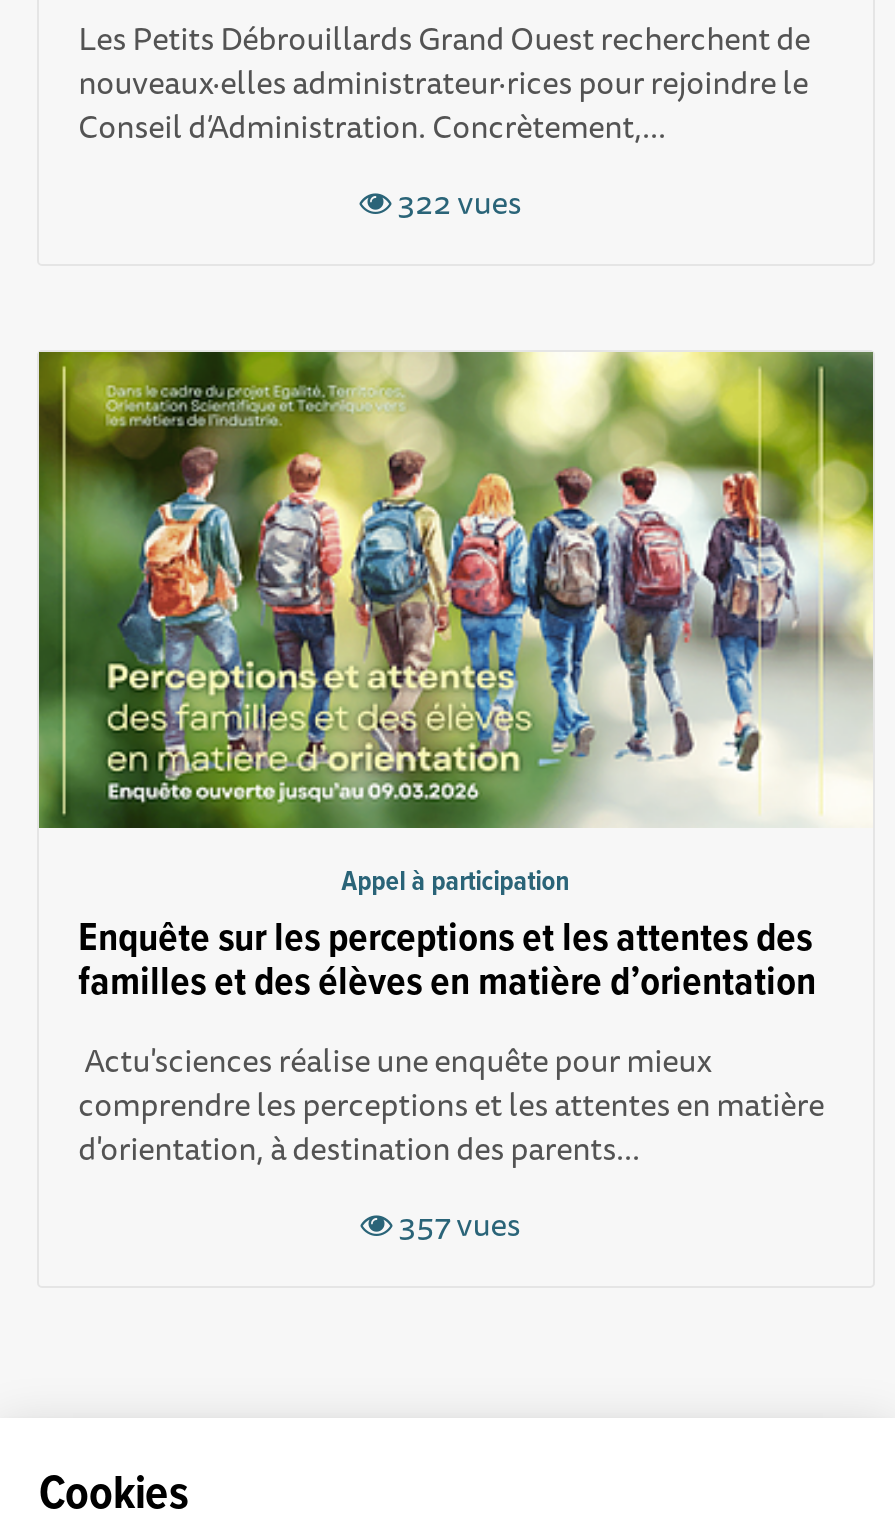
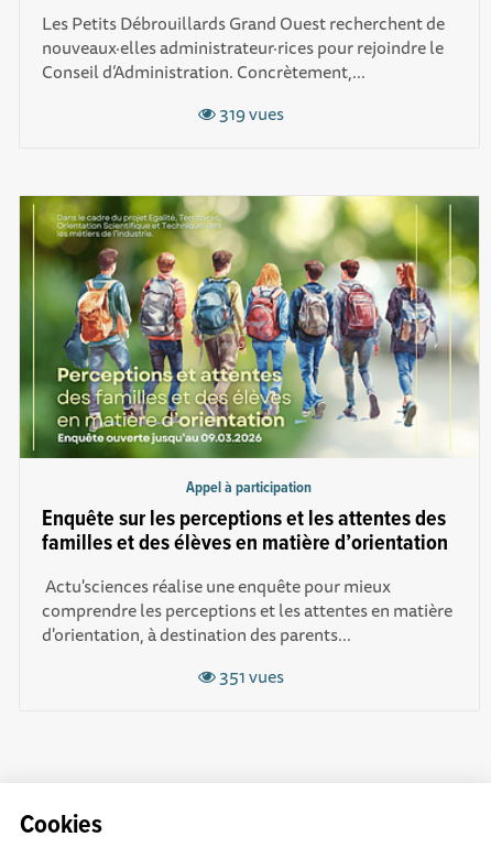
[391,176,521,228] 322 vues -> [215,99,284,128] 319 vues
[392,1198,520,1250] 357 vues -> [215,662,284,691] 351 vues

